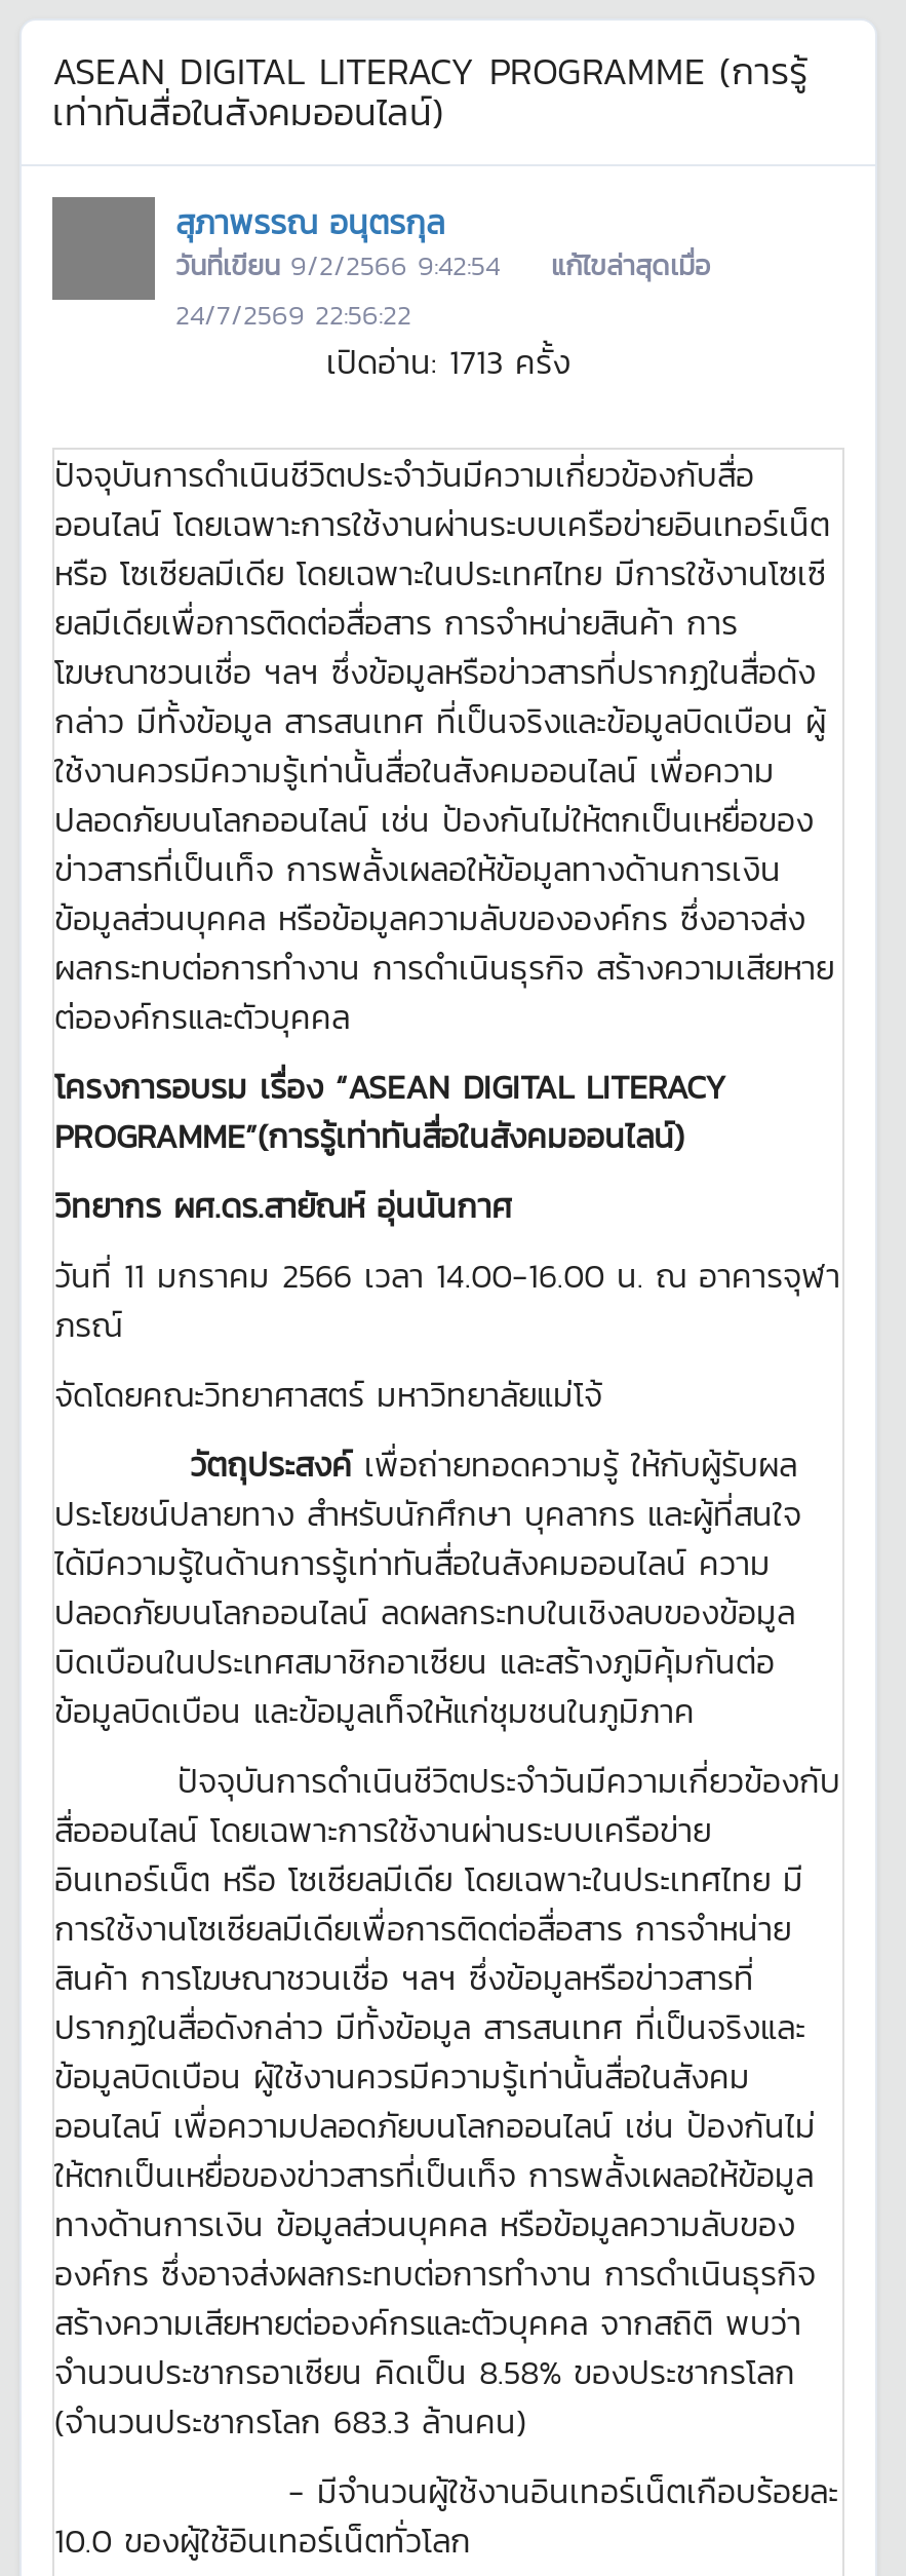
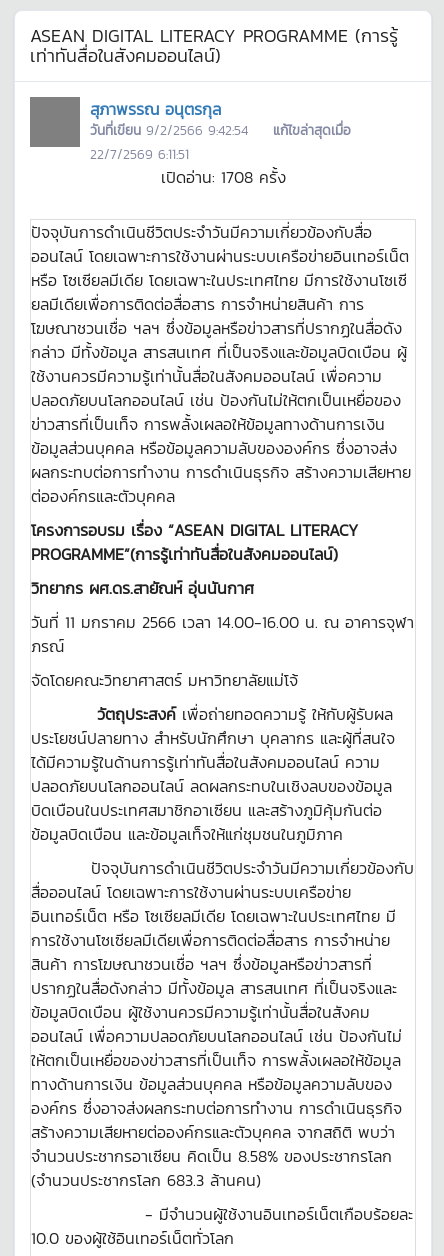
[175,294,411,335] 24/7/2569 22:56:22 -> [90,144,189,164] 22/7/2569 6:11:51
[326,337,570,386] เปิดอ่าน: 1713 ครั้ง -> [160,165,285,189] เปิดอ่าน: 1708 ครั้ง

